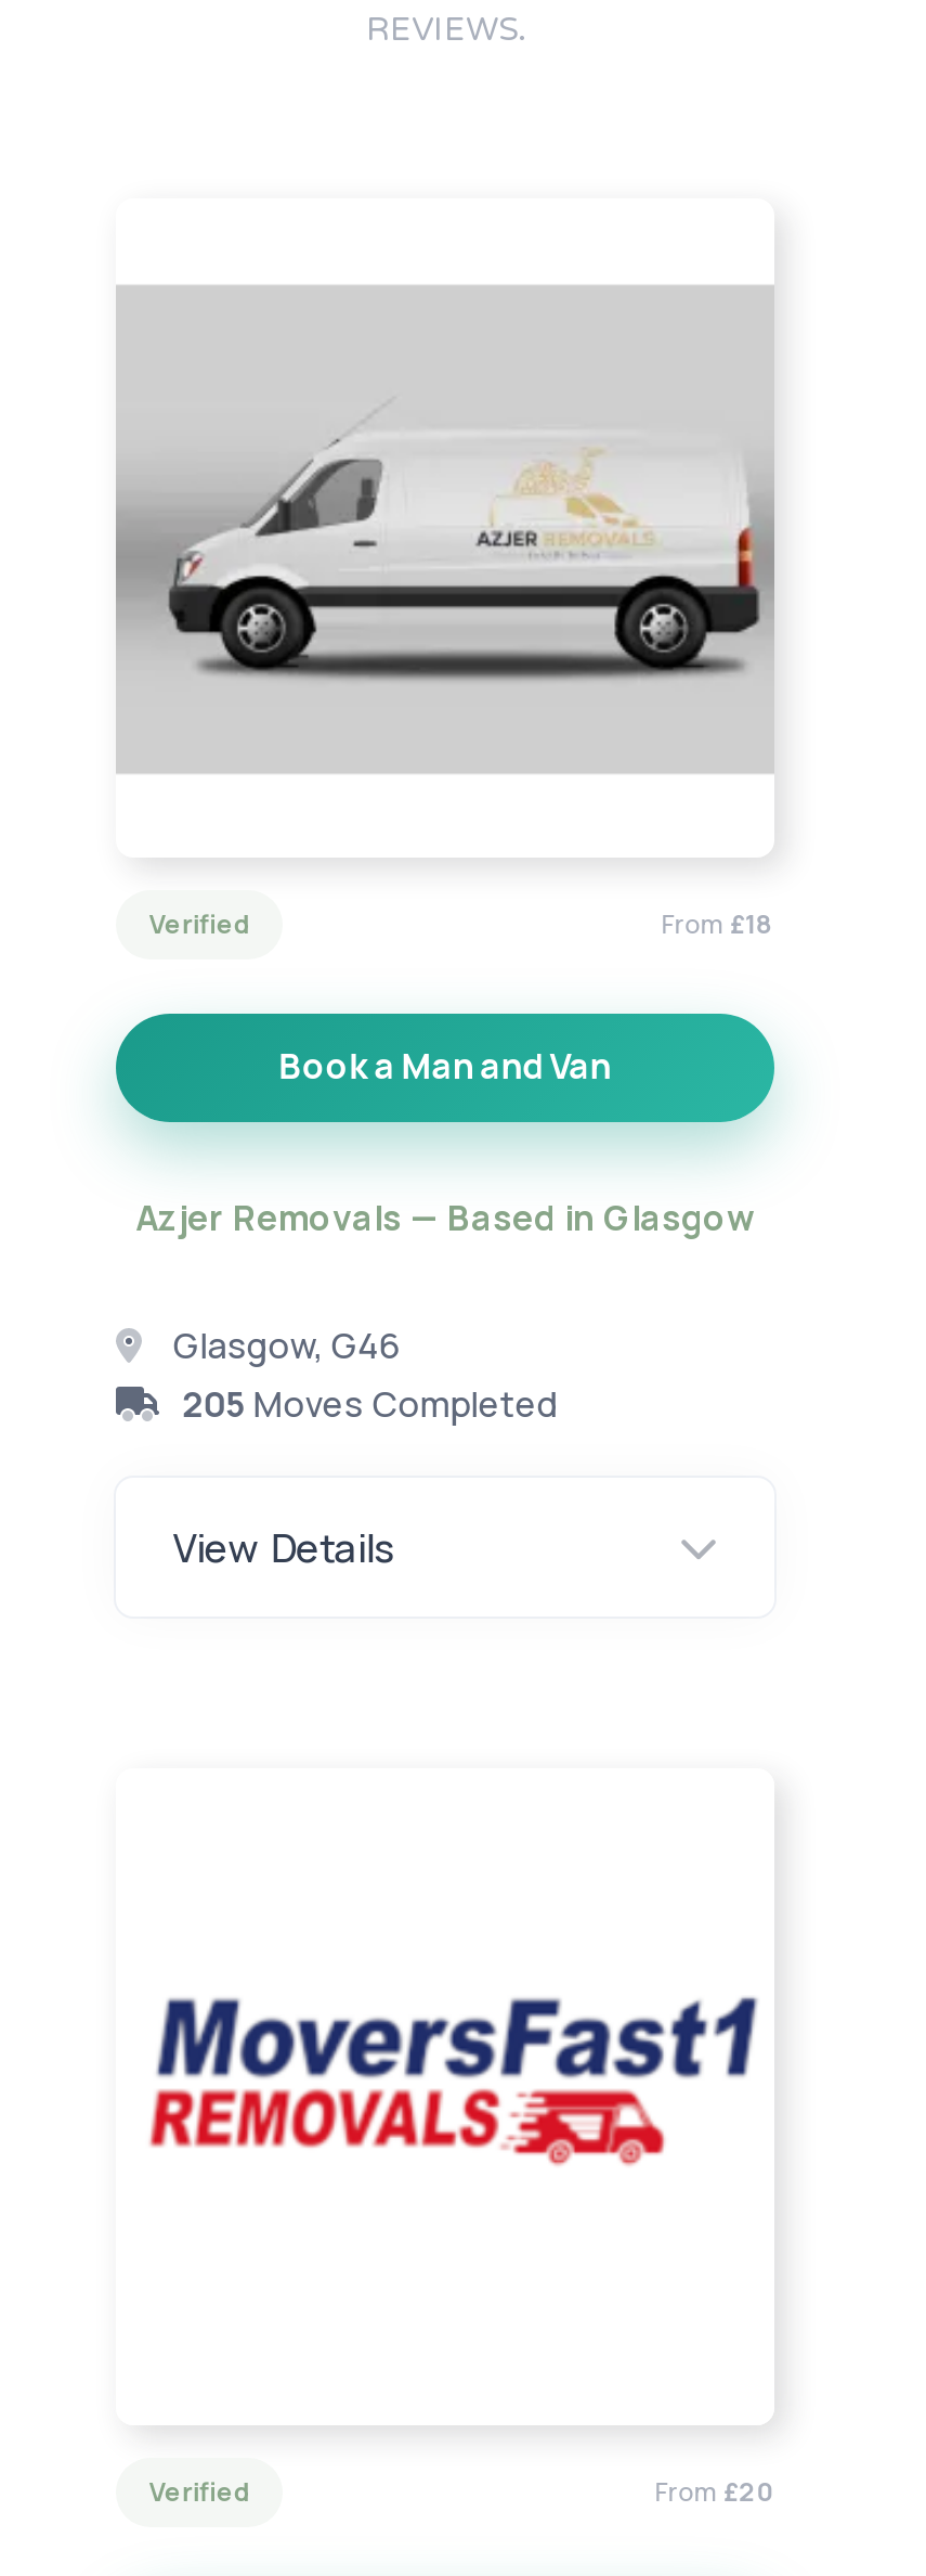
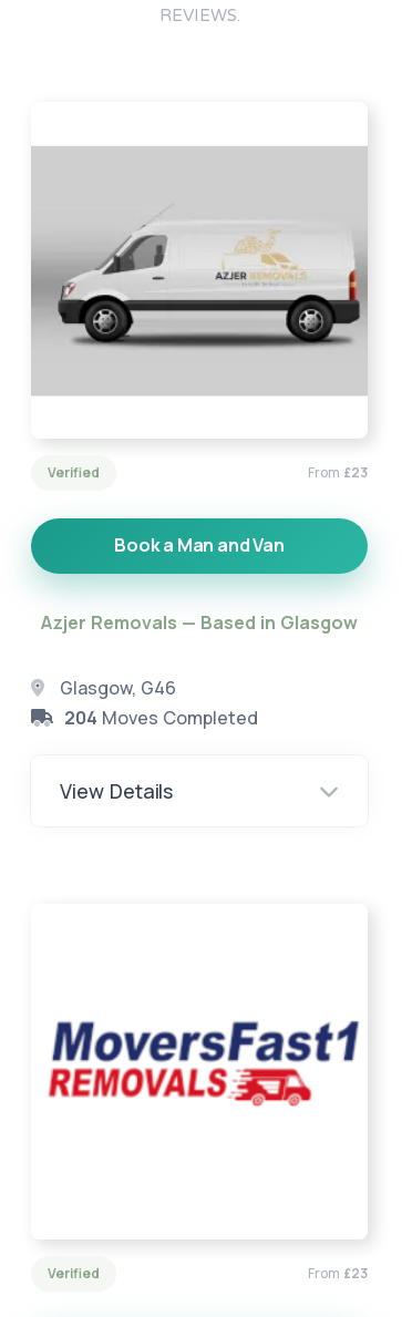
[661,905,774,942] From £18 -> [308,463,367,482] From £23
[182,1380,558,1427] 205 Moves Completed -> [65,705,258,730] 204 Moves Completed
[655,2473,774,2510] From £20 -> [308,1264,367,1283] From £23

